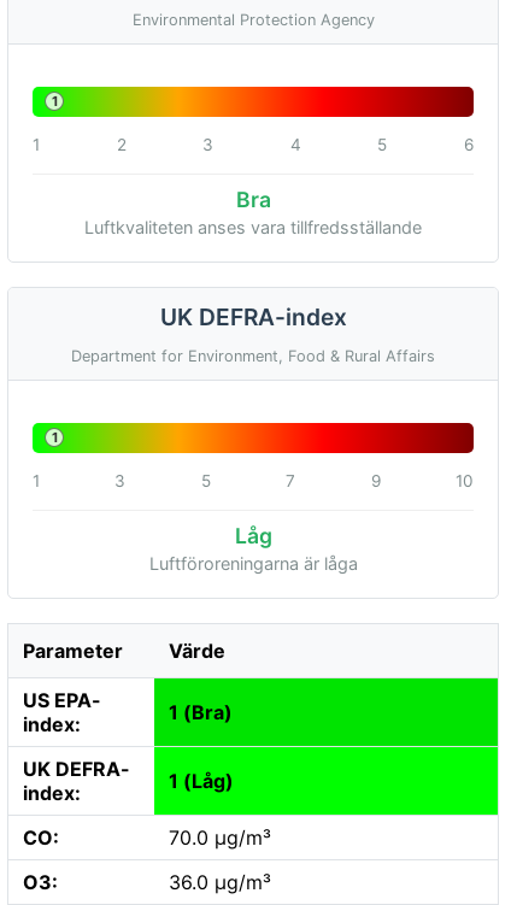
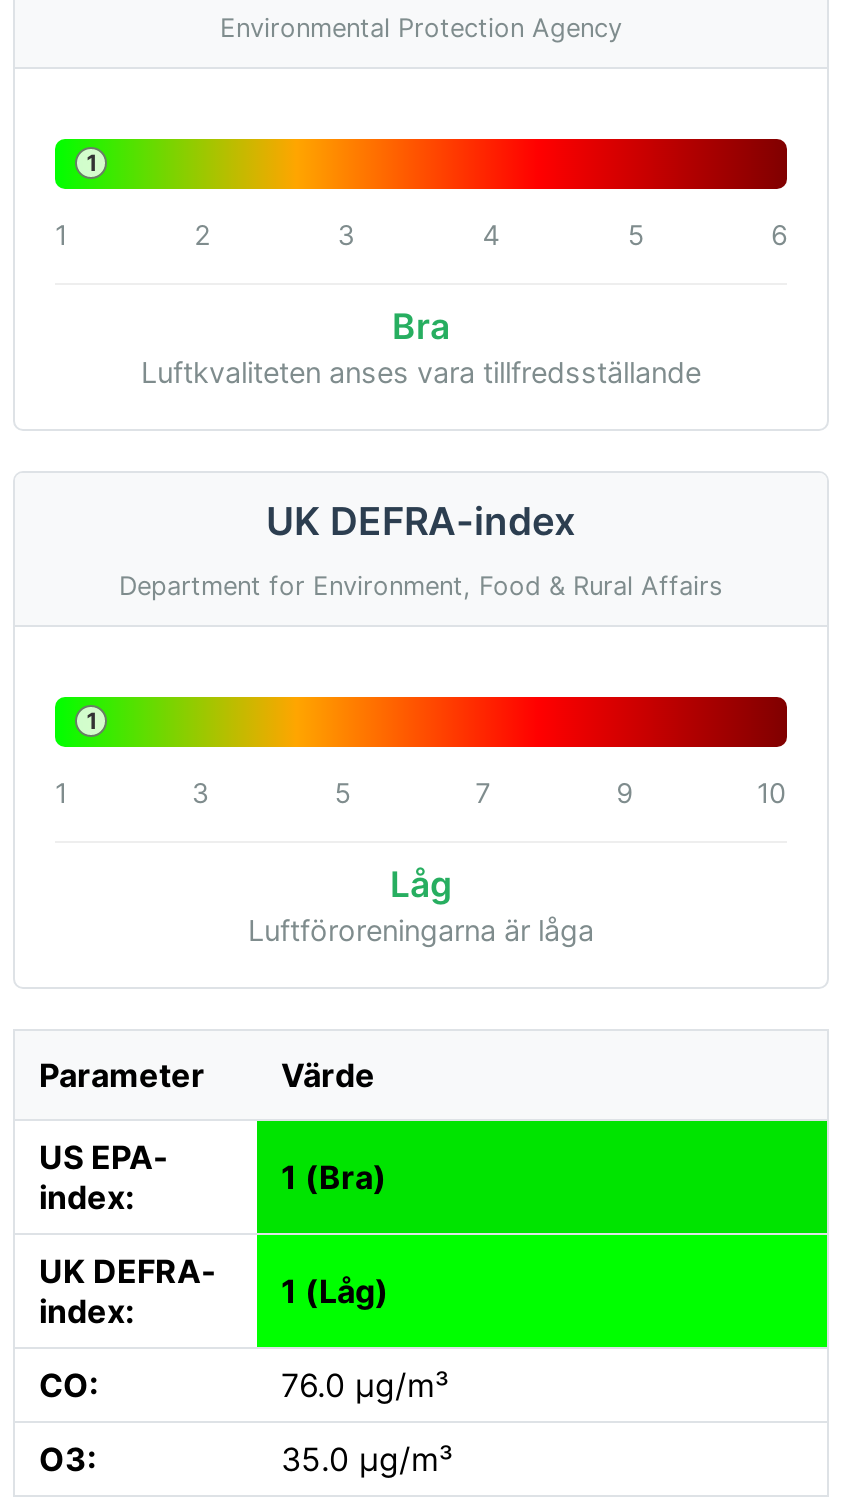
[169,825,271,849] 70.0 µg/m³ -> [281,1364,449,1404] 76.0 µg/m³
[169,870,271,894] 36.0 µg/m³ -> [281,1438,453,1478] 35.0 µg/m³

